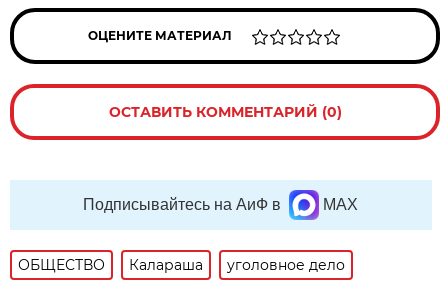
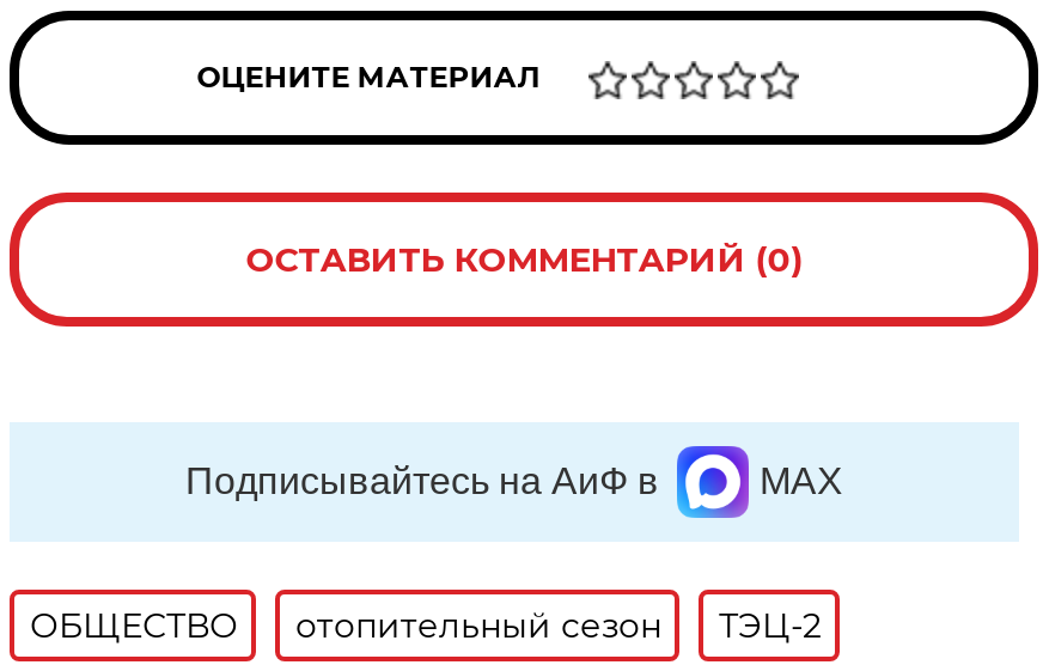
[129,256,345,274] Калараша | уголовное дело -> [295,604,821,647] отопительный сезон | ТЭЦ-2

